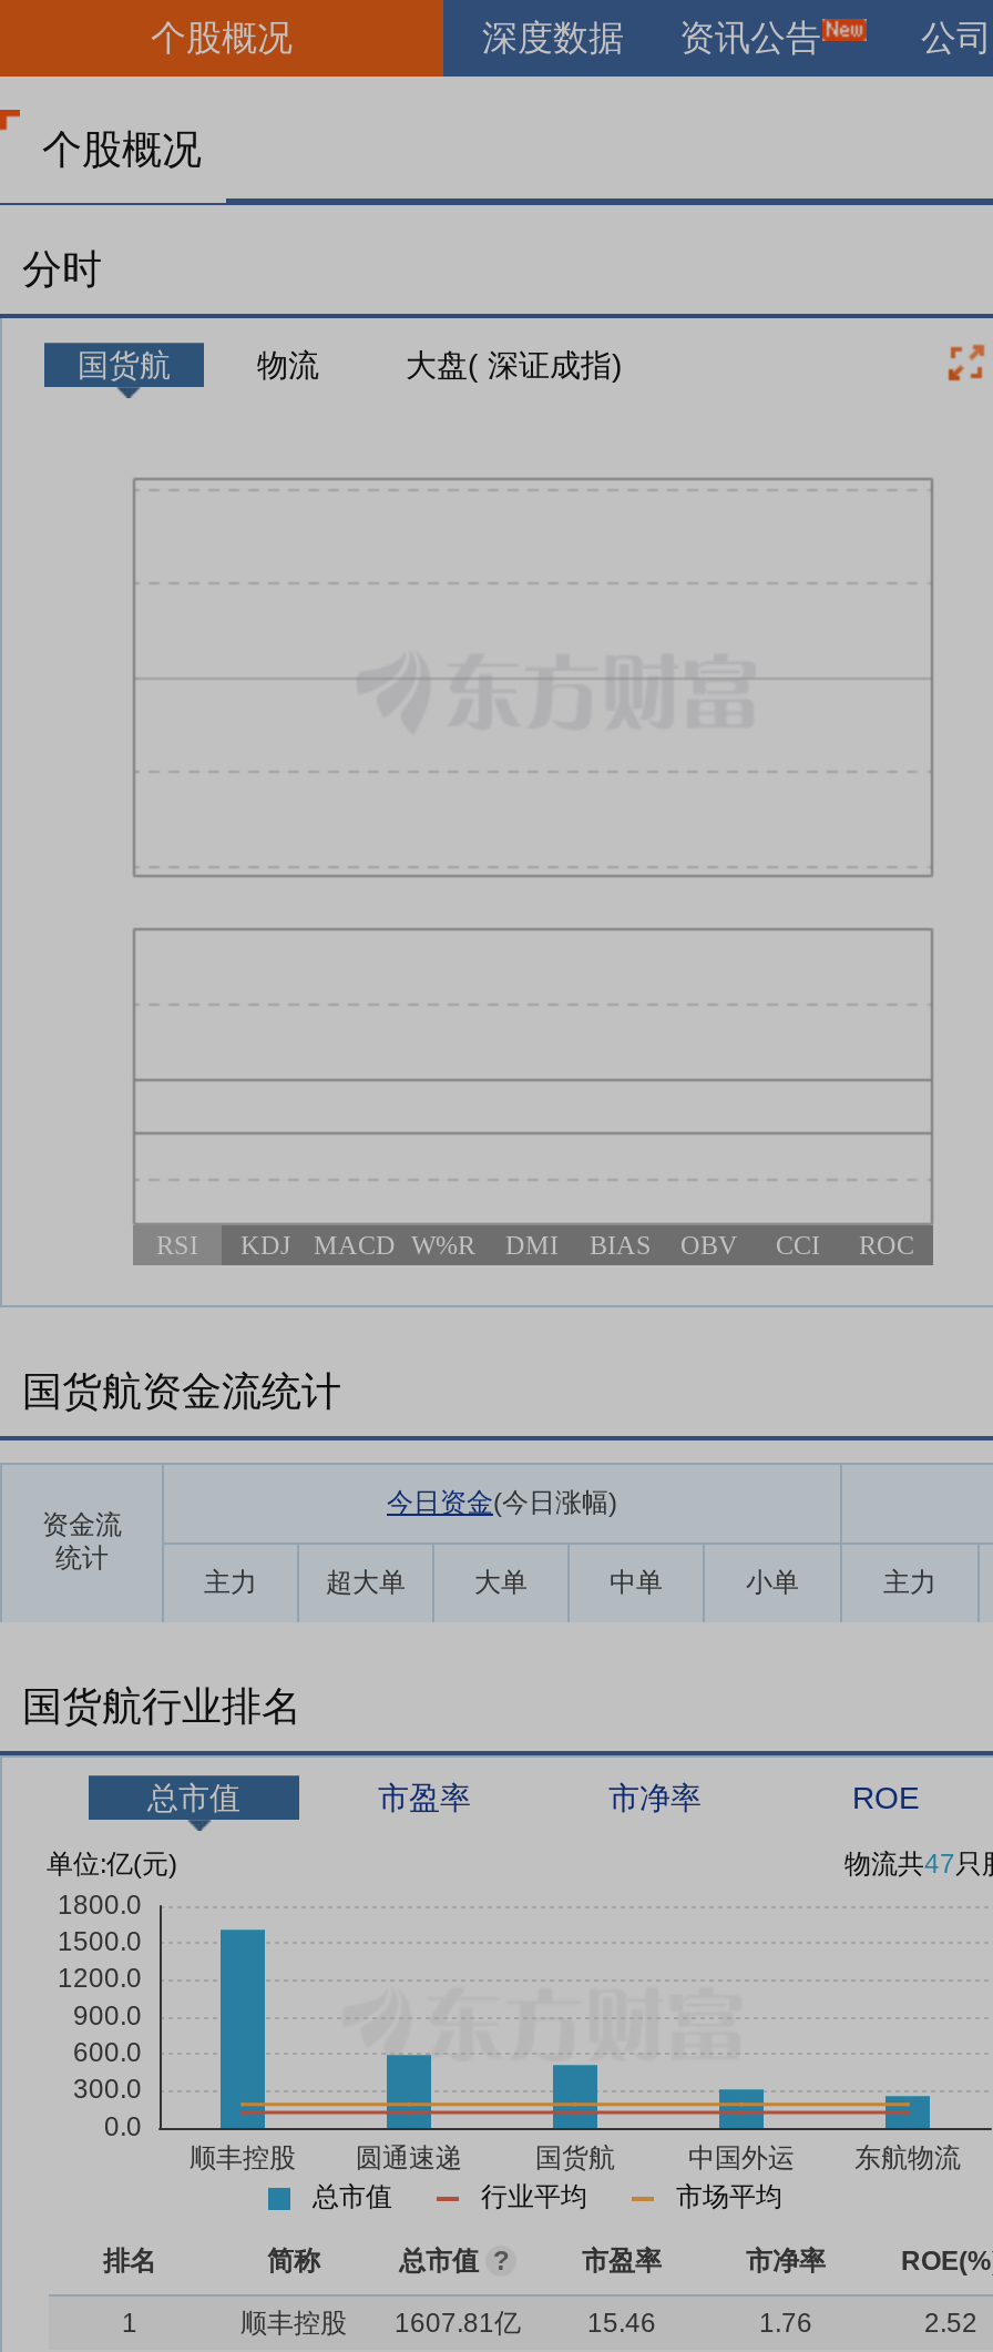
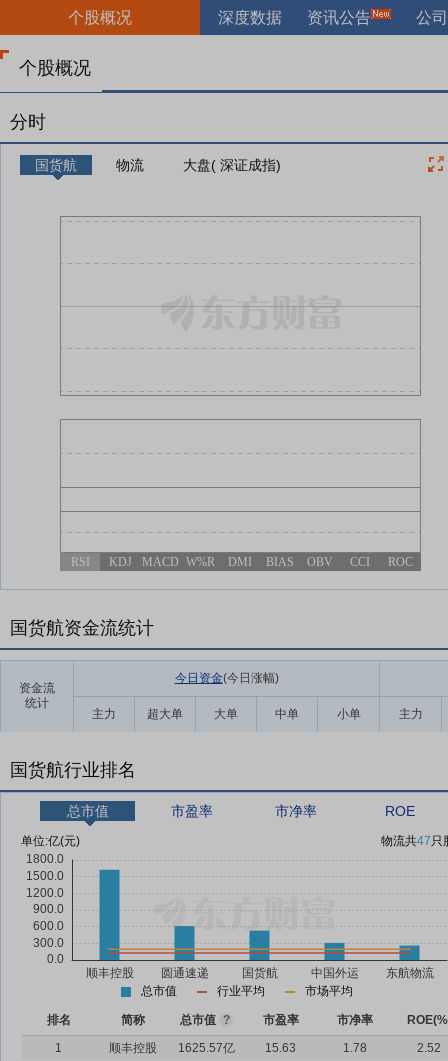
[240,2308,521,2339] 顺丰控股 1607.81亿 -> [108,1041,235,1055] 顺丰控股 1625.57亿
[587,2308,656,2339] 15.46 -> [265,1041,296,1055] 15.63
[759,2308,812,2339] 1.76 -> [342,1041,366,1055] 1.78

